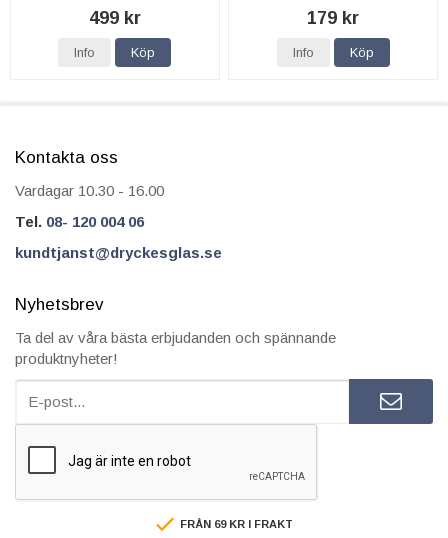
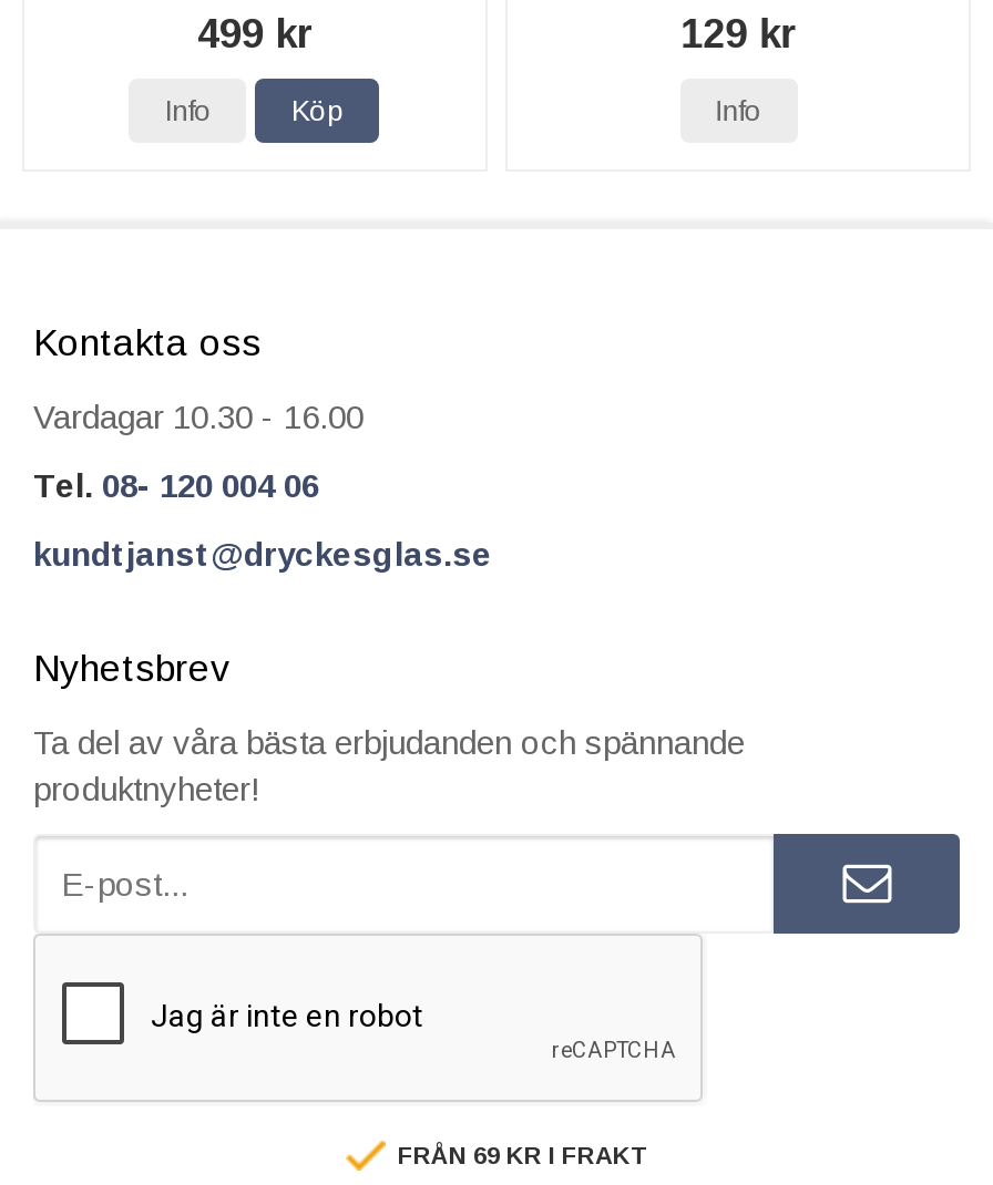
[307,8,359,28] 179 kr -> [681,12,796,56] 129 kr
[350,45,374,60] Köp -> none

